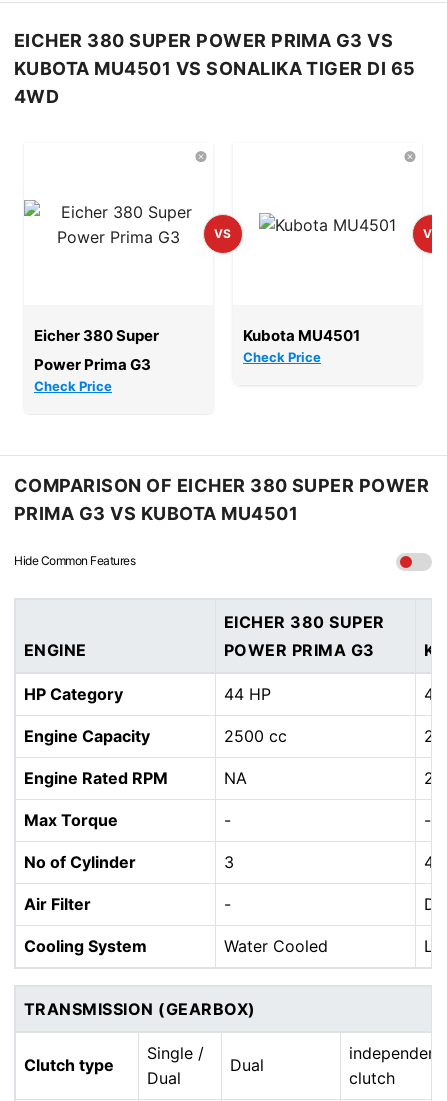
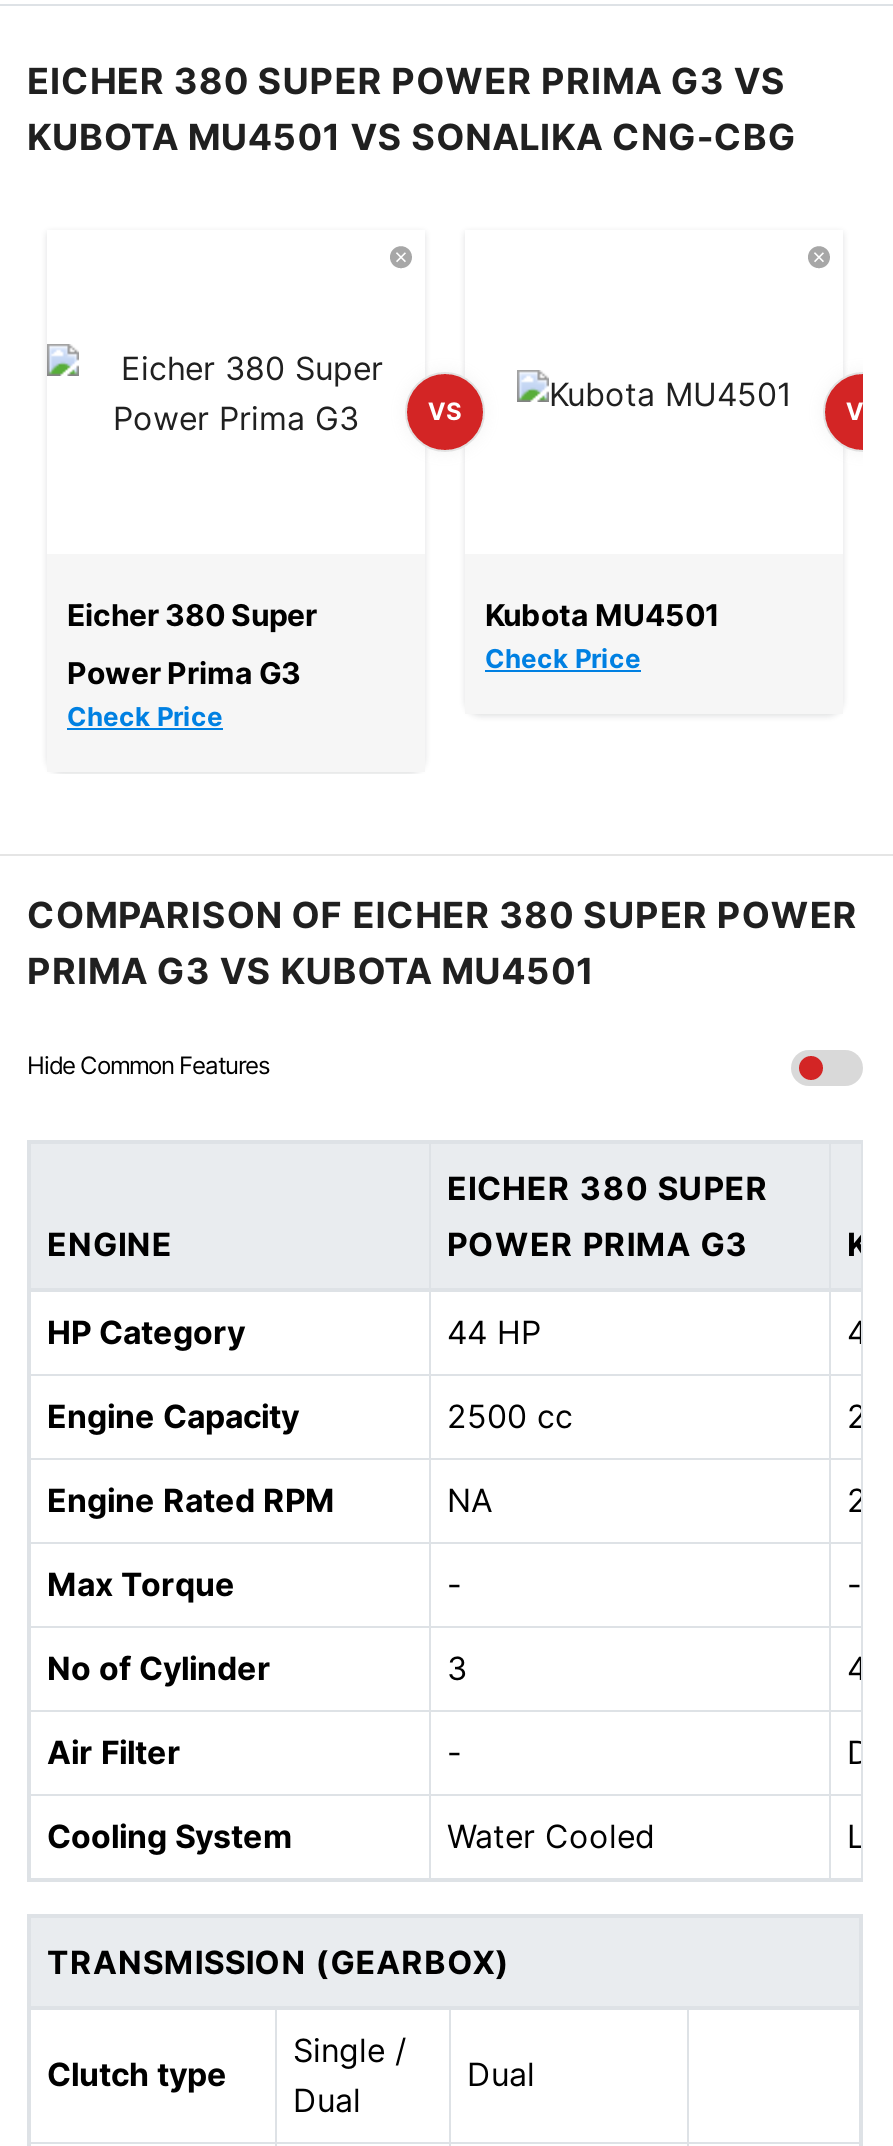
[14,58,416,107] KUBOTA MU4501 VS SONALIKA TIGER DI 65 | 4WD -> [27,116,797,158] KUBOTA MU4501 VS SONALIKA CNG-CBG
[349,1043,443,1088] independent | clutch -> none

